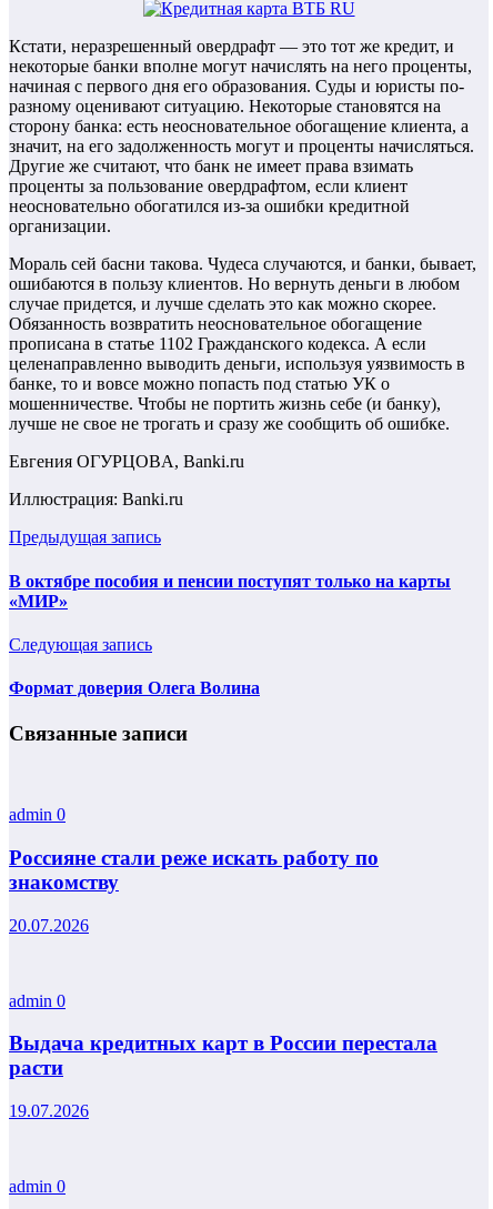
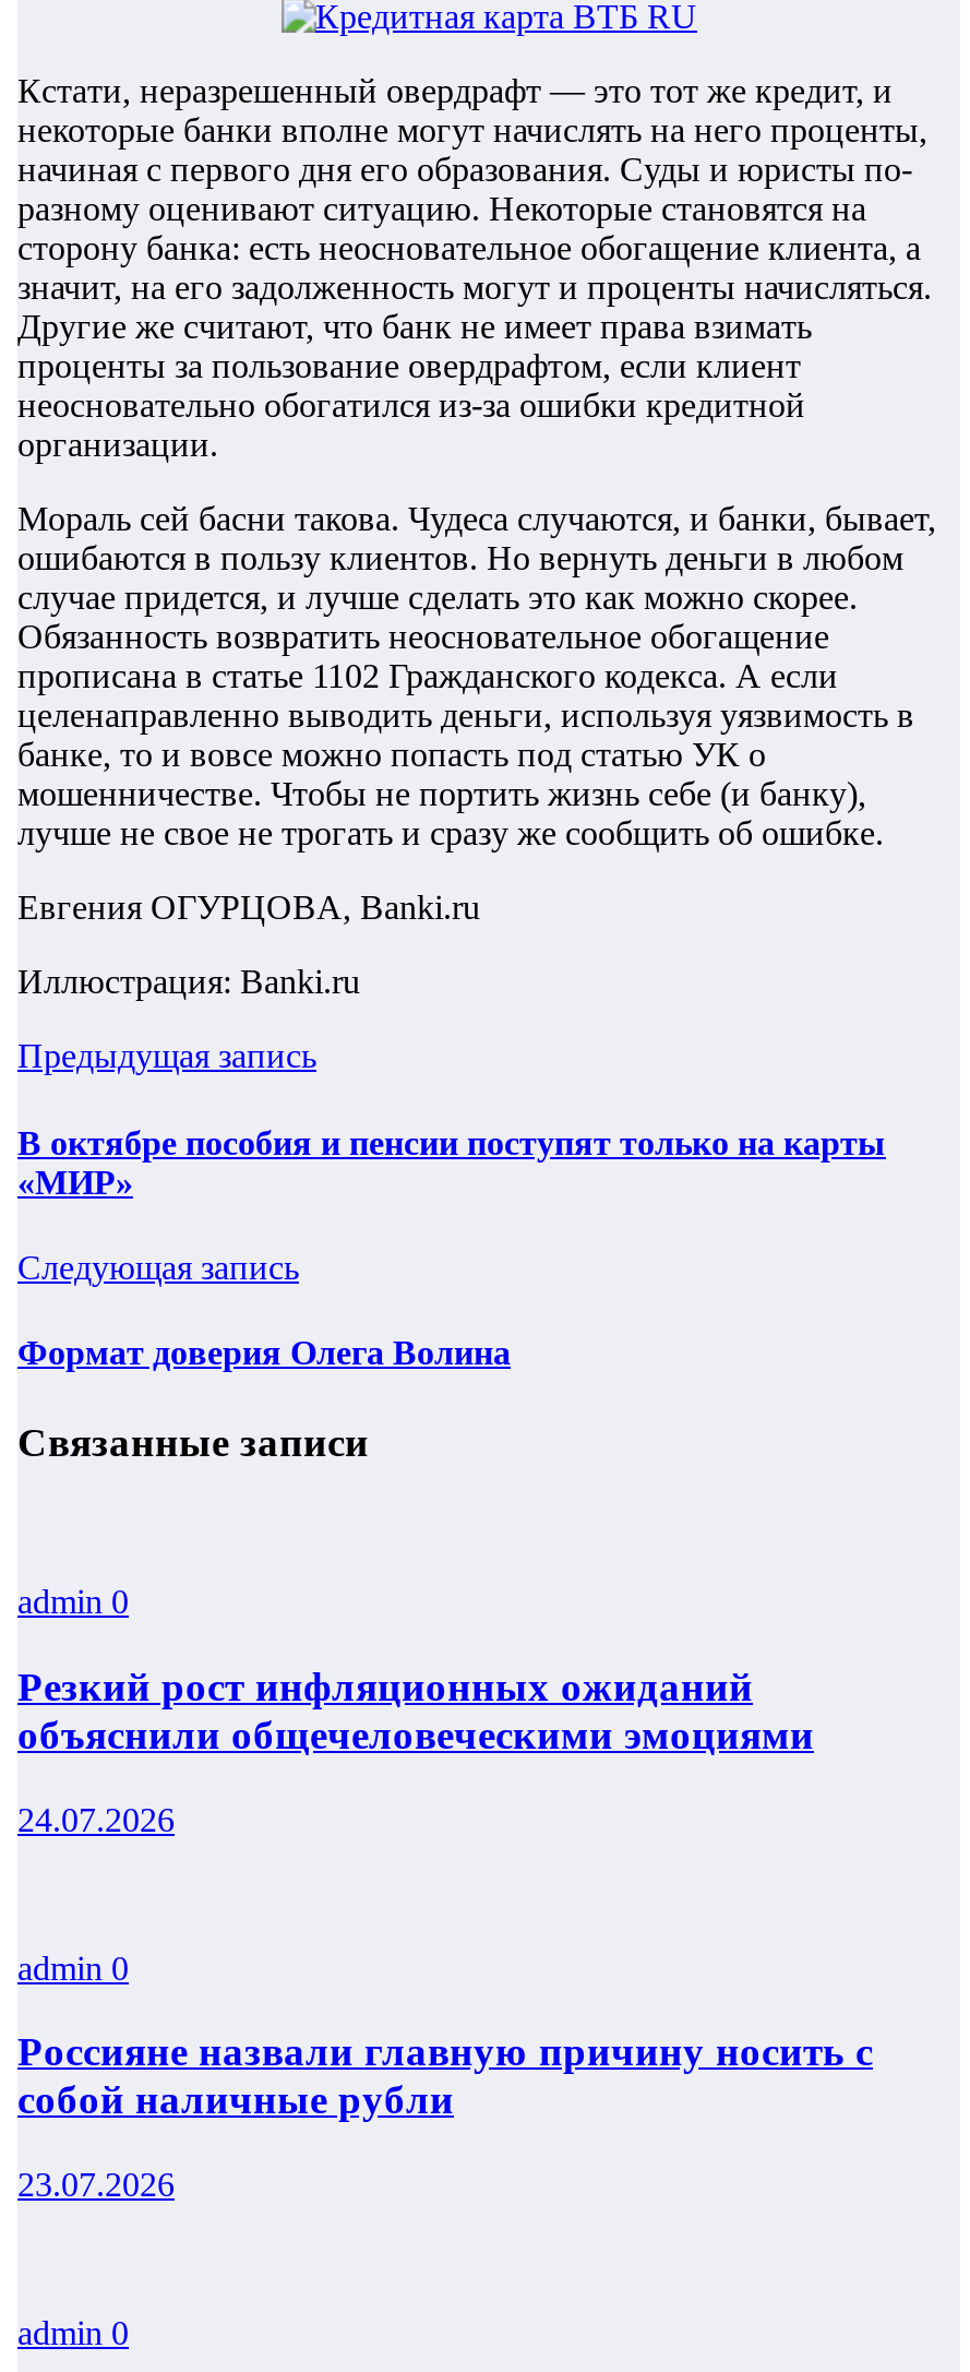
[9,846,379,893] Россияне стали реже искать работу по | знакомству -> [17,1663,814,1757] Резкий рост инфляционных ожиданий | объяснили общечеловеческими эмоциями
[9,915,89,934] 20.07.2026 -> [17,1800,175,1837] 24.07.2026
[9,1032,437,1079] Выдача кредитных карт в России перестала | расти -> [17,2029,873,2122] Россияне назвали главную причину носить с | собой наличные рубли
[9,1101,89,1120] 19.07.2026 -> [17,2165,175,2203] 23.07.2026

